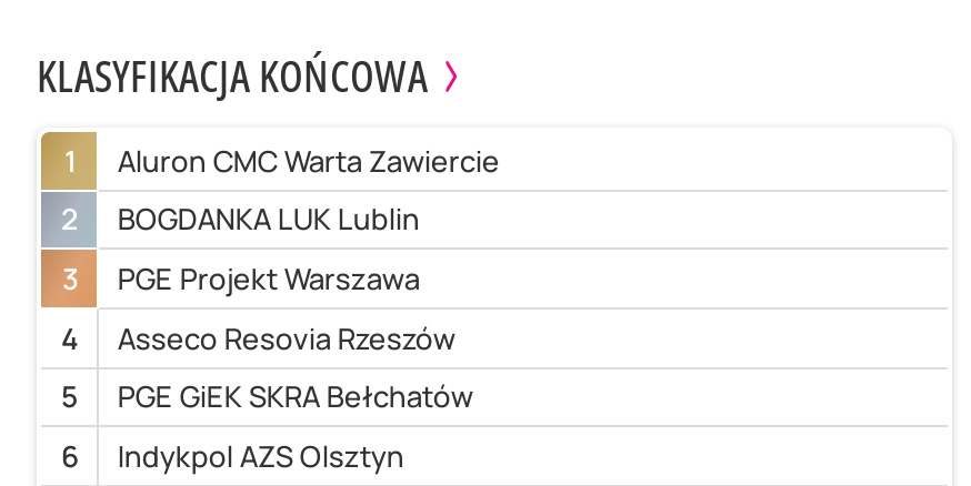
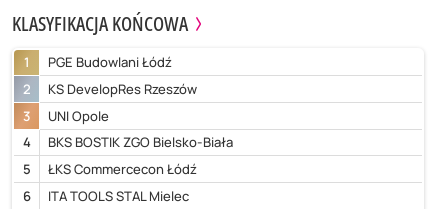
[117,141,499,181] Aluron CMC Warta Zawiercie -> [48,53,172,71] PGE Budowlani Łódź
[117,200,420,240] BOGDANKA LUK Lublin -> [48,80,197,98] KS DevelopRes Rzeszów
[117,259,420,299] PGE Projekt Warszawa -> [48,107,109,125] UNI Opole
[117,318,455,358] Asseco Resovia Rzeszów -> [48,133,233,151] BKS BOSTIK ZGO Bielsko-Biała
[117,377,473,417] PGE GiEK SKRA Bełchatów -> [48,160,197,178] ŁKS Commercecon Łódź
[117,437,404,477] Indykpol AZS Olsztyn -> [48,187,189,205] ITA TOOLS STAL Mielec

